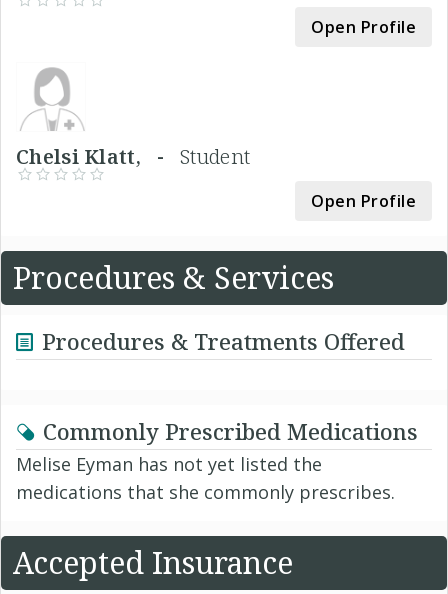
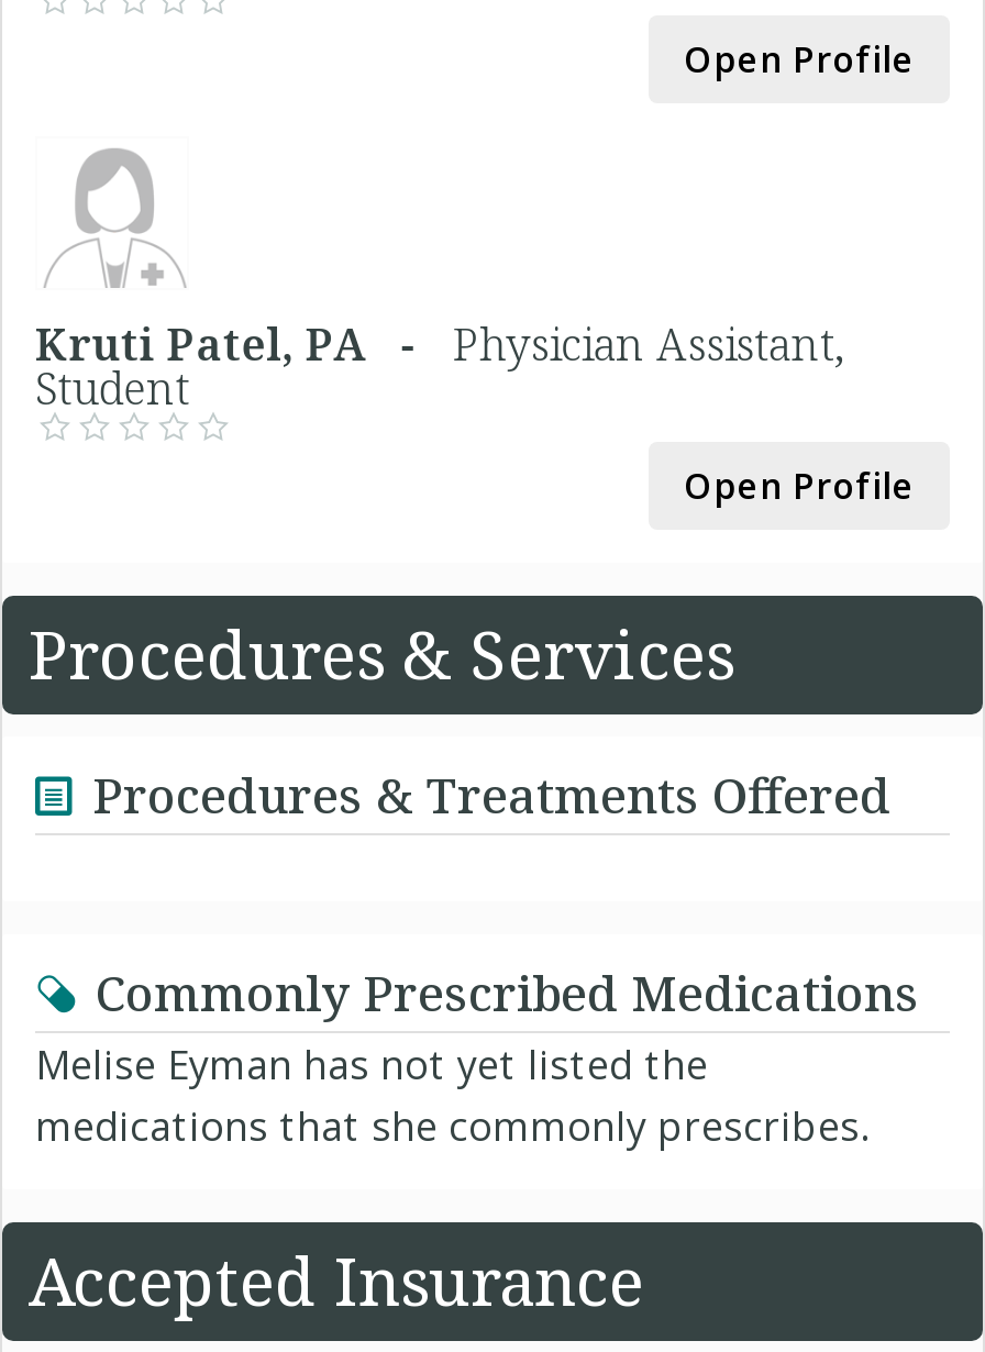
[16,143,250,170] Chelsi Klatt, - Student -> [35,314,846,417] Kruti Patel, PA - Physician Assistant, | Student

